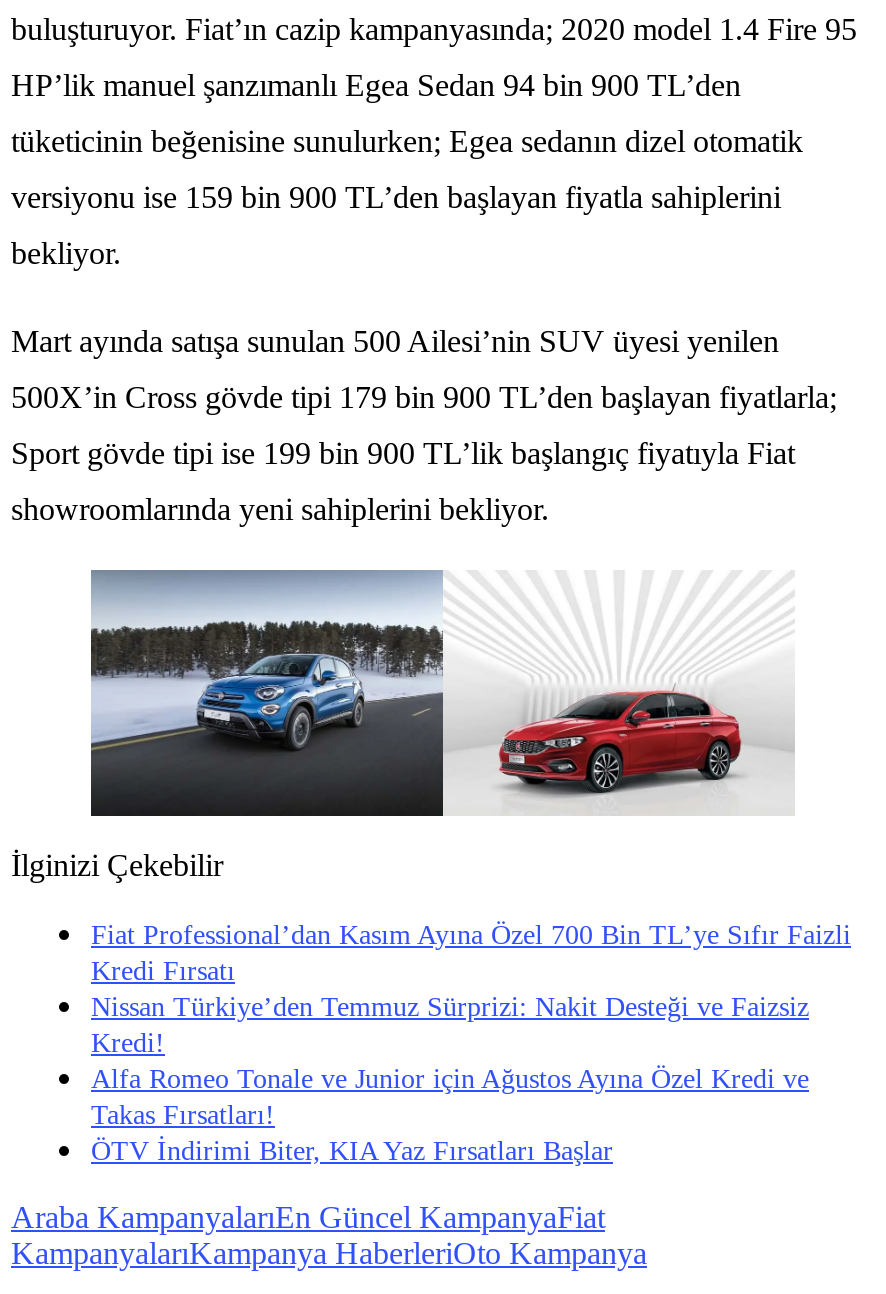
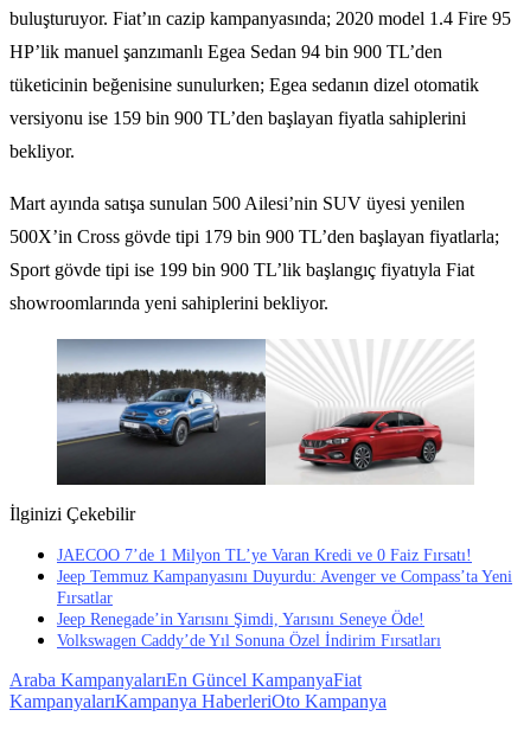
[91,920,851,1166] Fiat Professional’dan Kasım Ayına Özel 700 Bin TL’ye Sıfır Faizli | Kredi Fırsatı | Nissan Türkiye’den Temmuz Sürprizi: Nakit Desteği ve Faizsiz | Kredi! | Alfa Romeo Tonale ve Junior için Ağustos Ayına Özel Kredi ve | Takas Fırsatları! | ÖTV İndirimi Biter, KIA Yaz Fırsatları Başlar -> [57,547,512,650] JAECOO 7’de 1 Milyon TL’ye Varan Kredi ve 0 Faiz Fırsatı! | Jeep Temmuz Kampanyasını Duyurdu: Avenger ve Compass’ta Yeni | Fırsatlar | Jeep Renegade’in Yarısını Şimdi, Yarısını Seneye Öde! | Volkswagen Caddy’de Yıl Sonuna Özel İndirim Fırsatları

